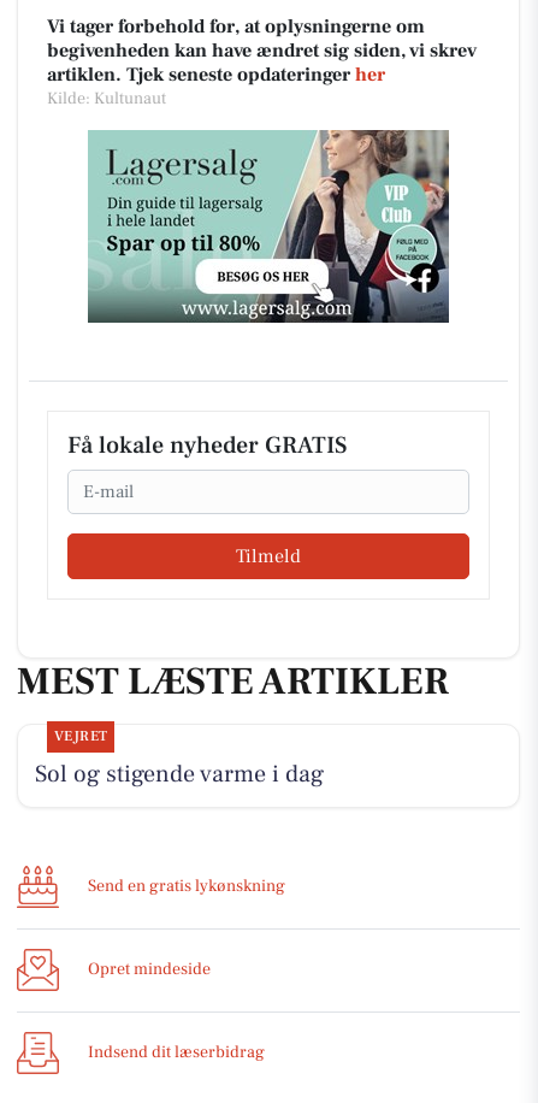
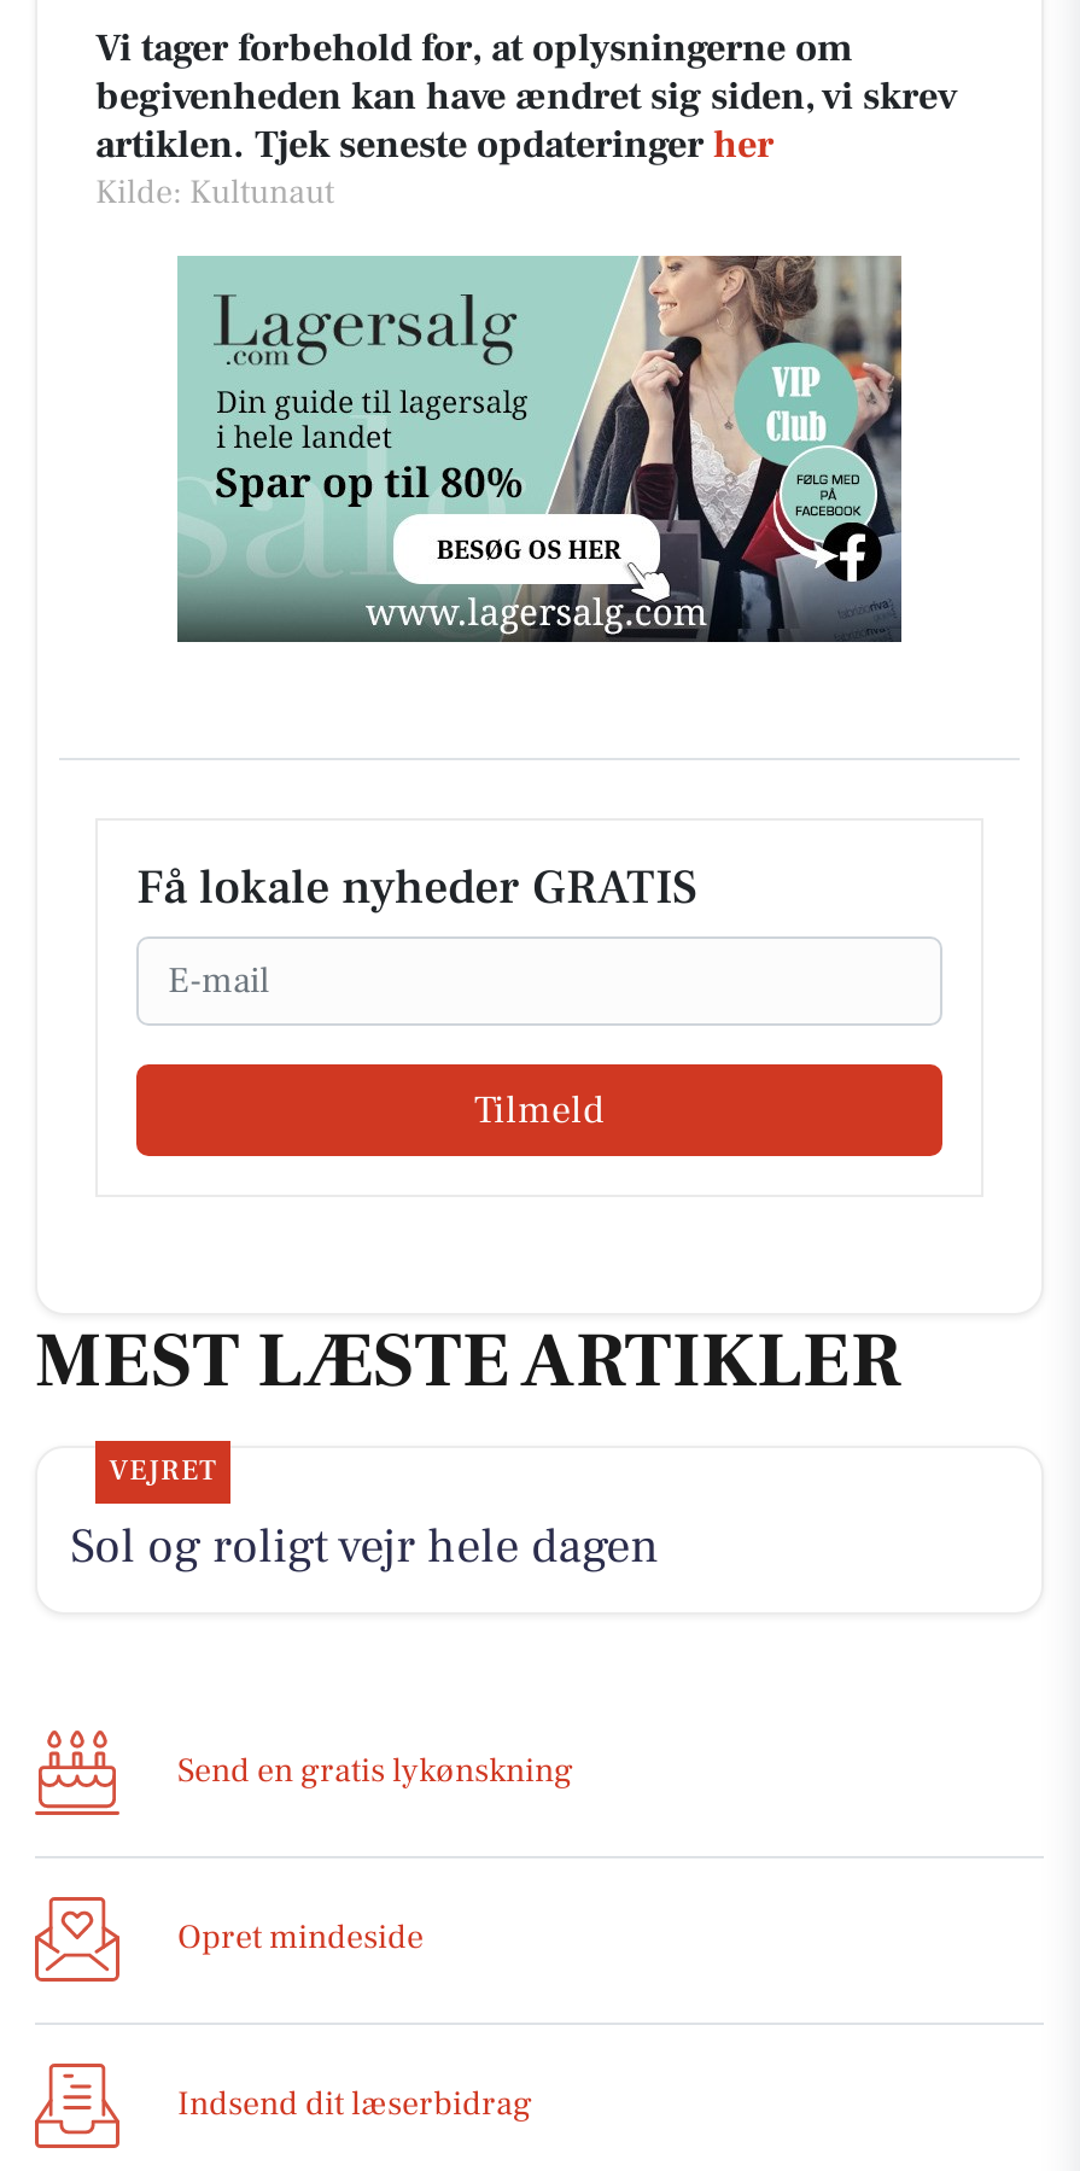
[34,759,323,790] Sol og stigende varme i dag -> [70,1516,659,1579] Sol og roligt vejr hele dagen

